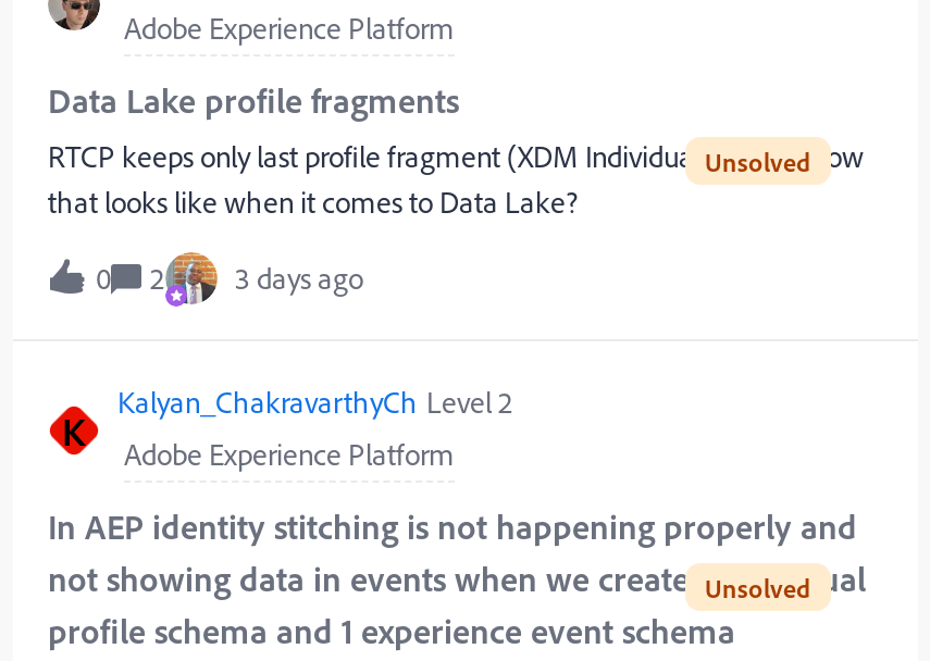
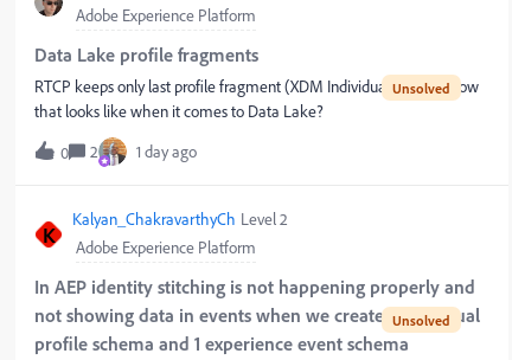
[96,259,363,298] 0 2 3 days ago -> [60,141,197,162] 0 2 1 day ago

